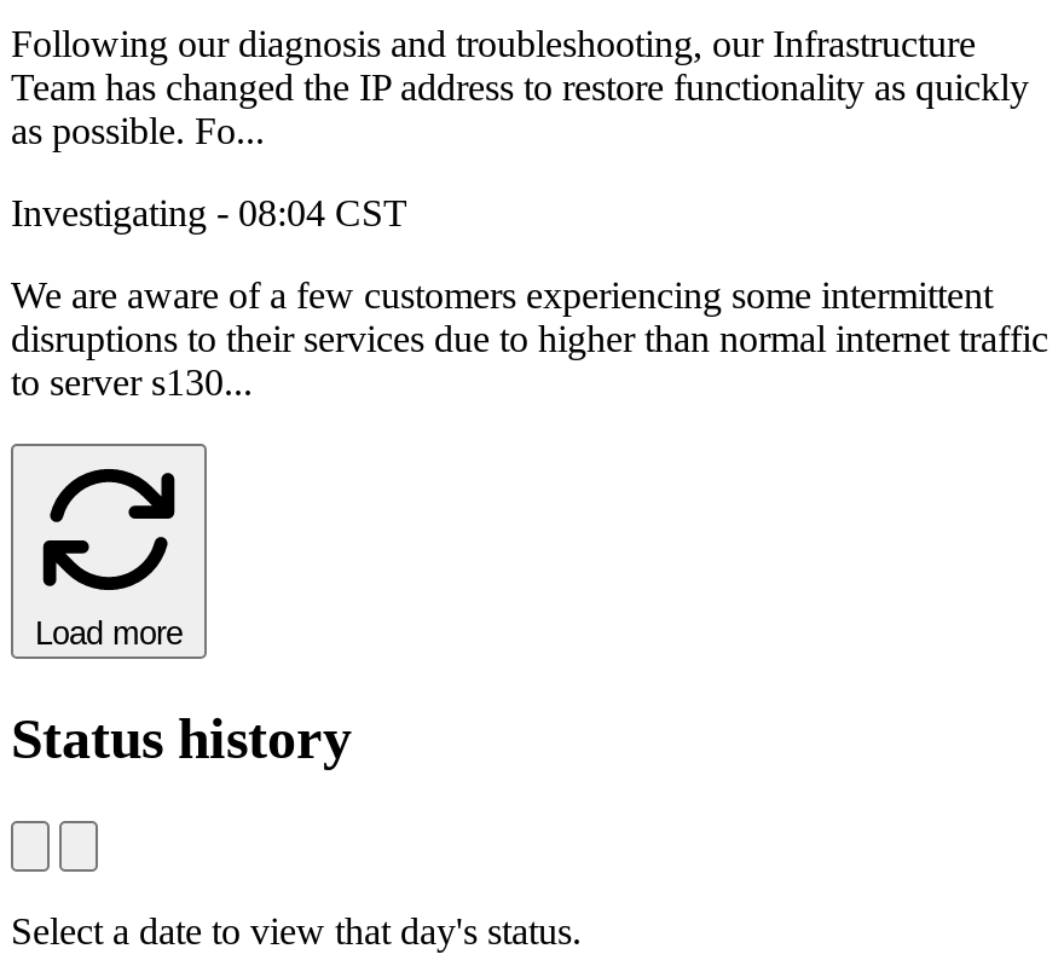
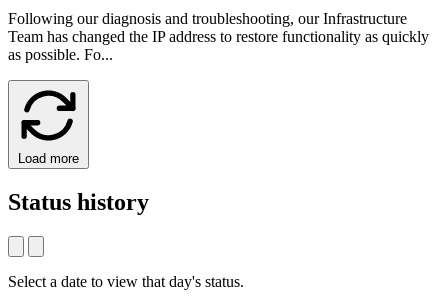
[11,192,1048,402] Investigating - 08:04 CST | We are aware of a few customers experiencing some intermittent | disruptions to their services due to higher than normal internet traffic | to server s130... -> none

